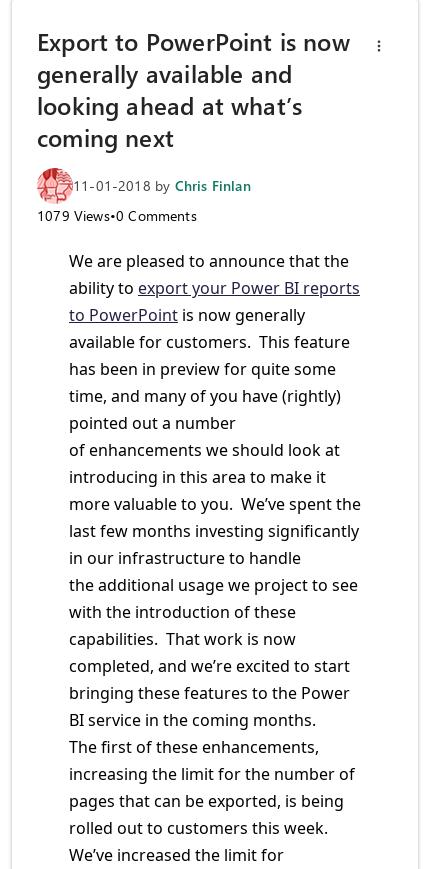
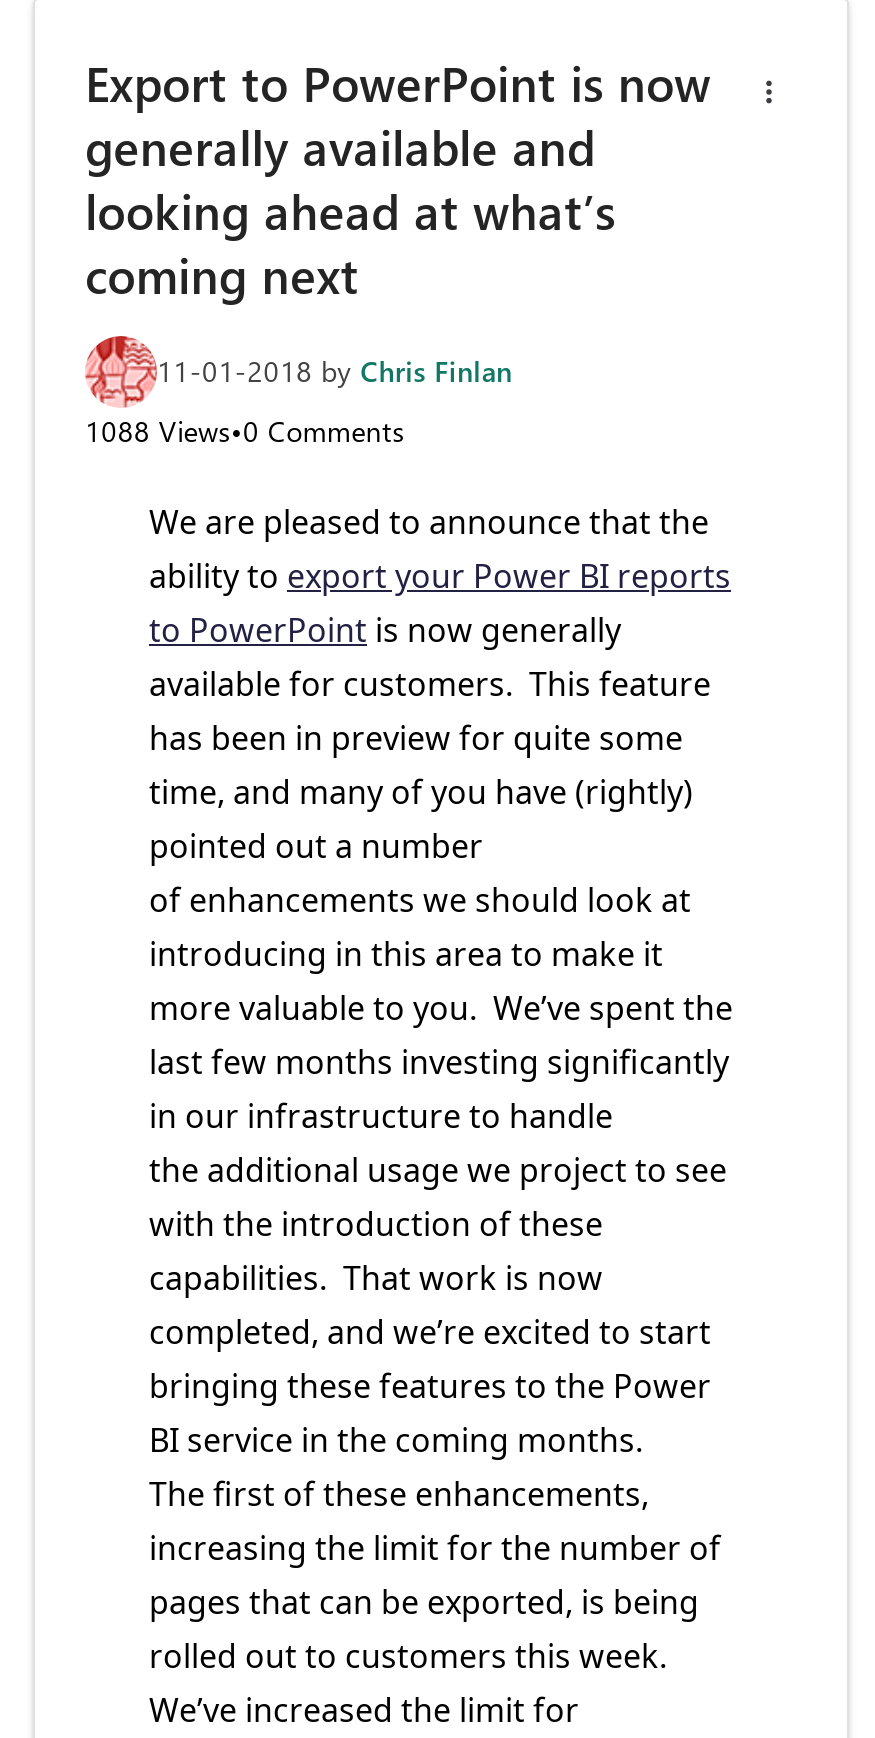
[37,206,197,225] 1079 Views•0 Comments -> [85,413,405,451] 1088 Views•0 Comments

